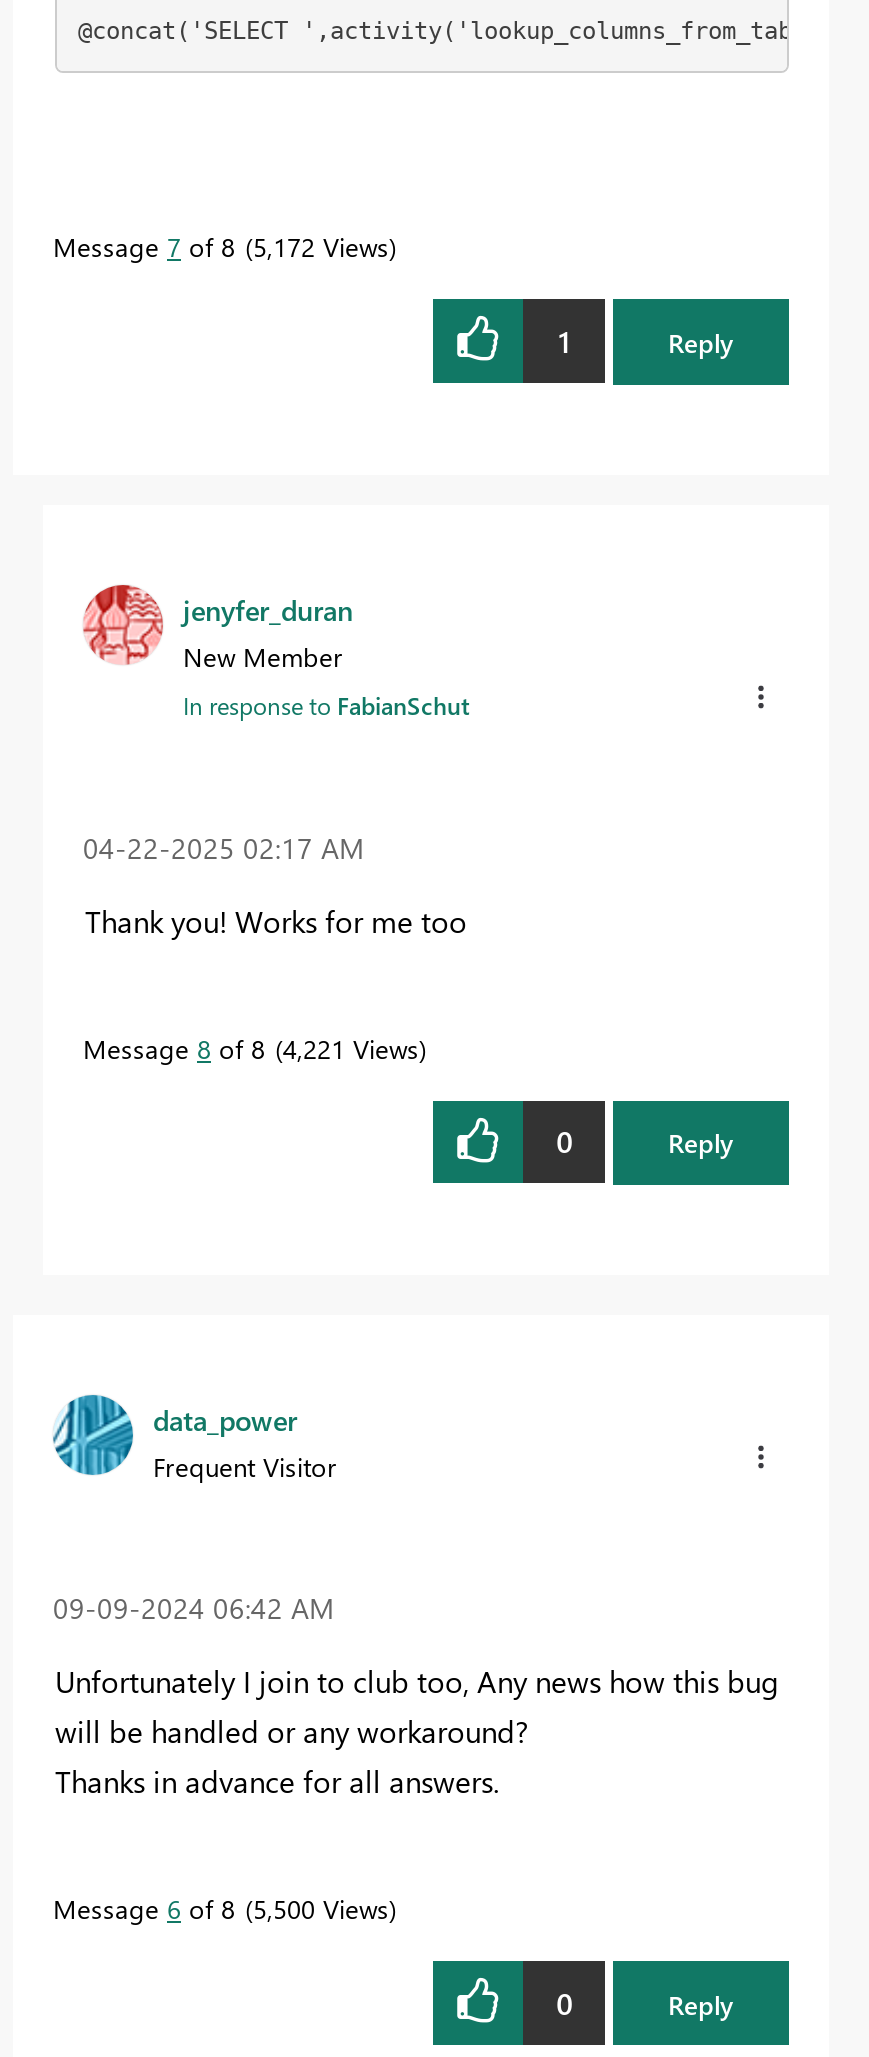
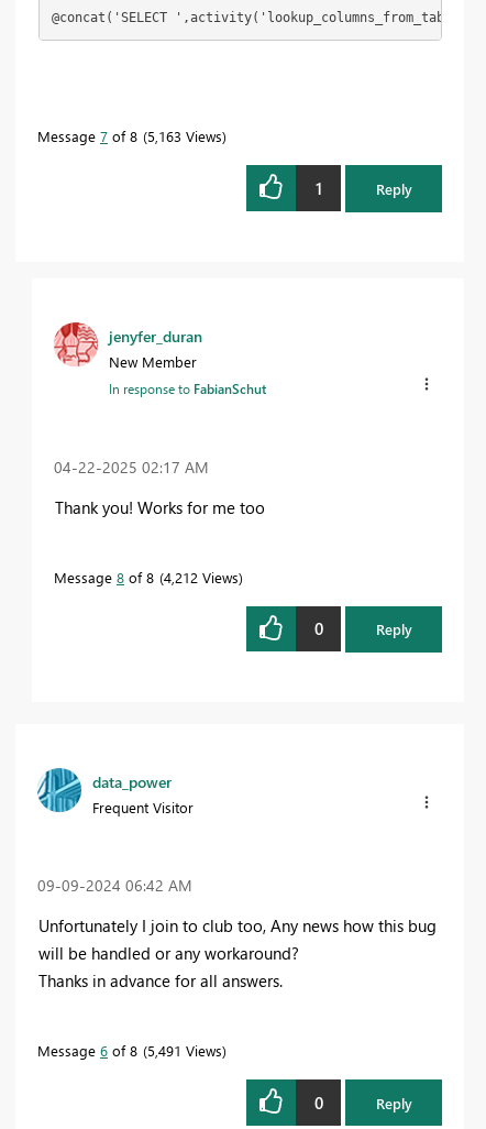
[53,230,389,264] Message 7 of 8 5,172 Views -> [37,127,222,146] Message 7 of 8 5,163 Views
[83,1031,419,1065] Message 8 of 8 4,221 Views -> [54,568,239,586] Message 8 of 8 4,212 Views
[53,1892,389,1926] Message 6 of 8 5,500 Views -> [37,1041,222,1060] Message 6 of 8 5,491 Views

